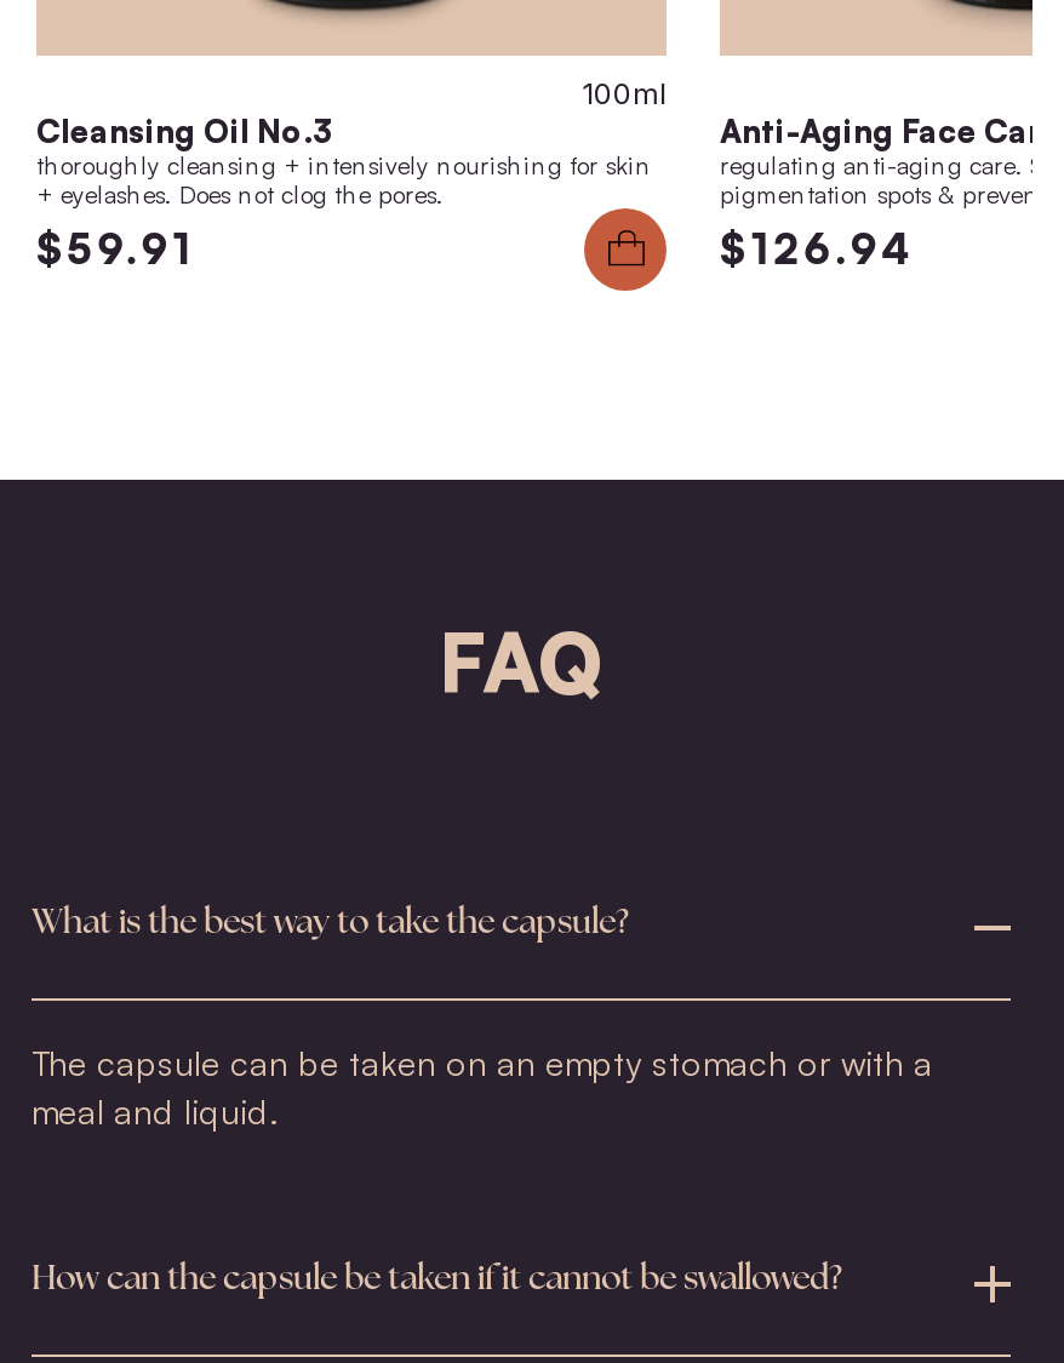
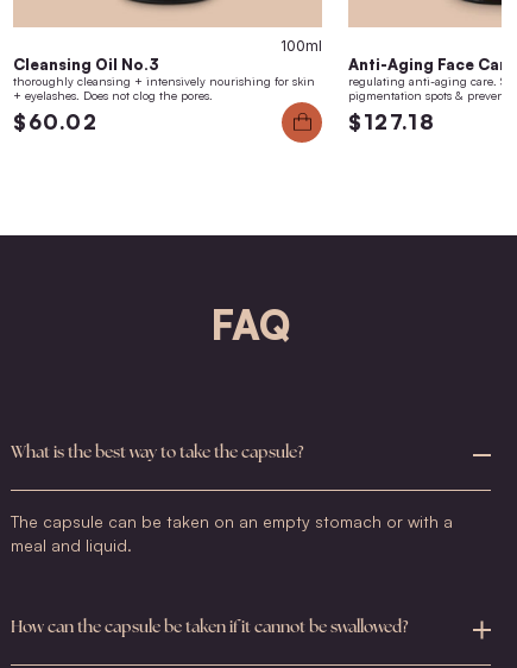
[36,222,195,273] $59.91 -> [13,109,98,134] $60.02
[720,222,914,273] $126.94 -> [348,109,435,134] $127.18

